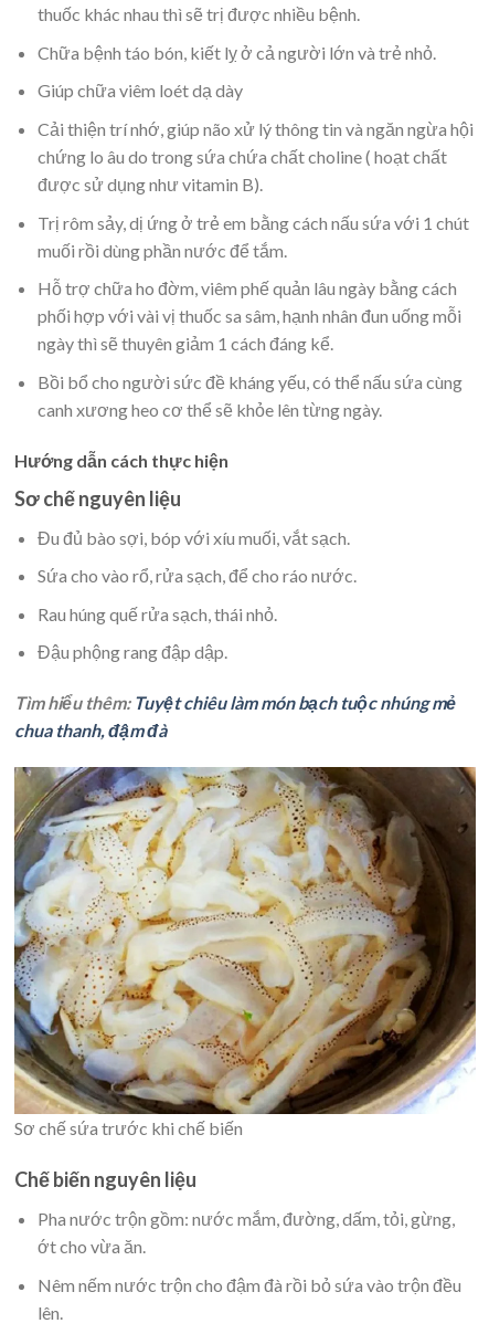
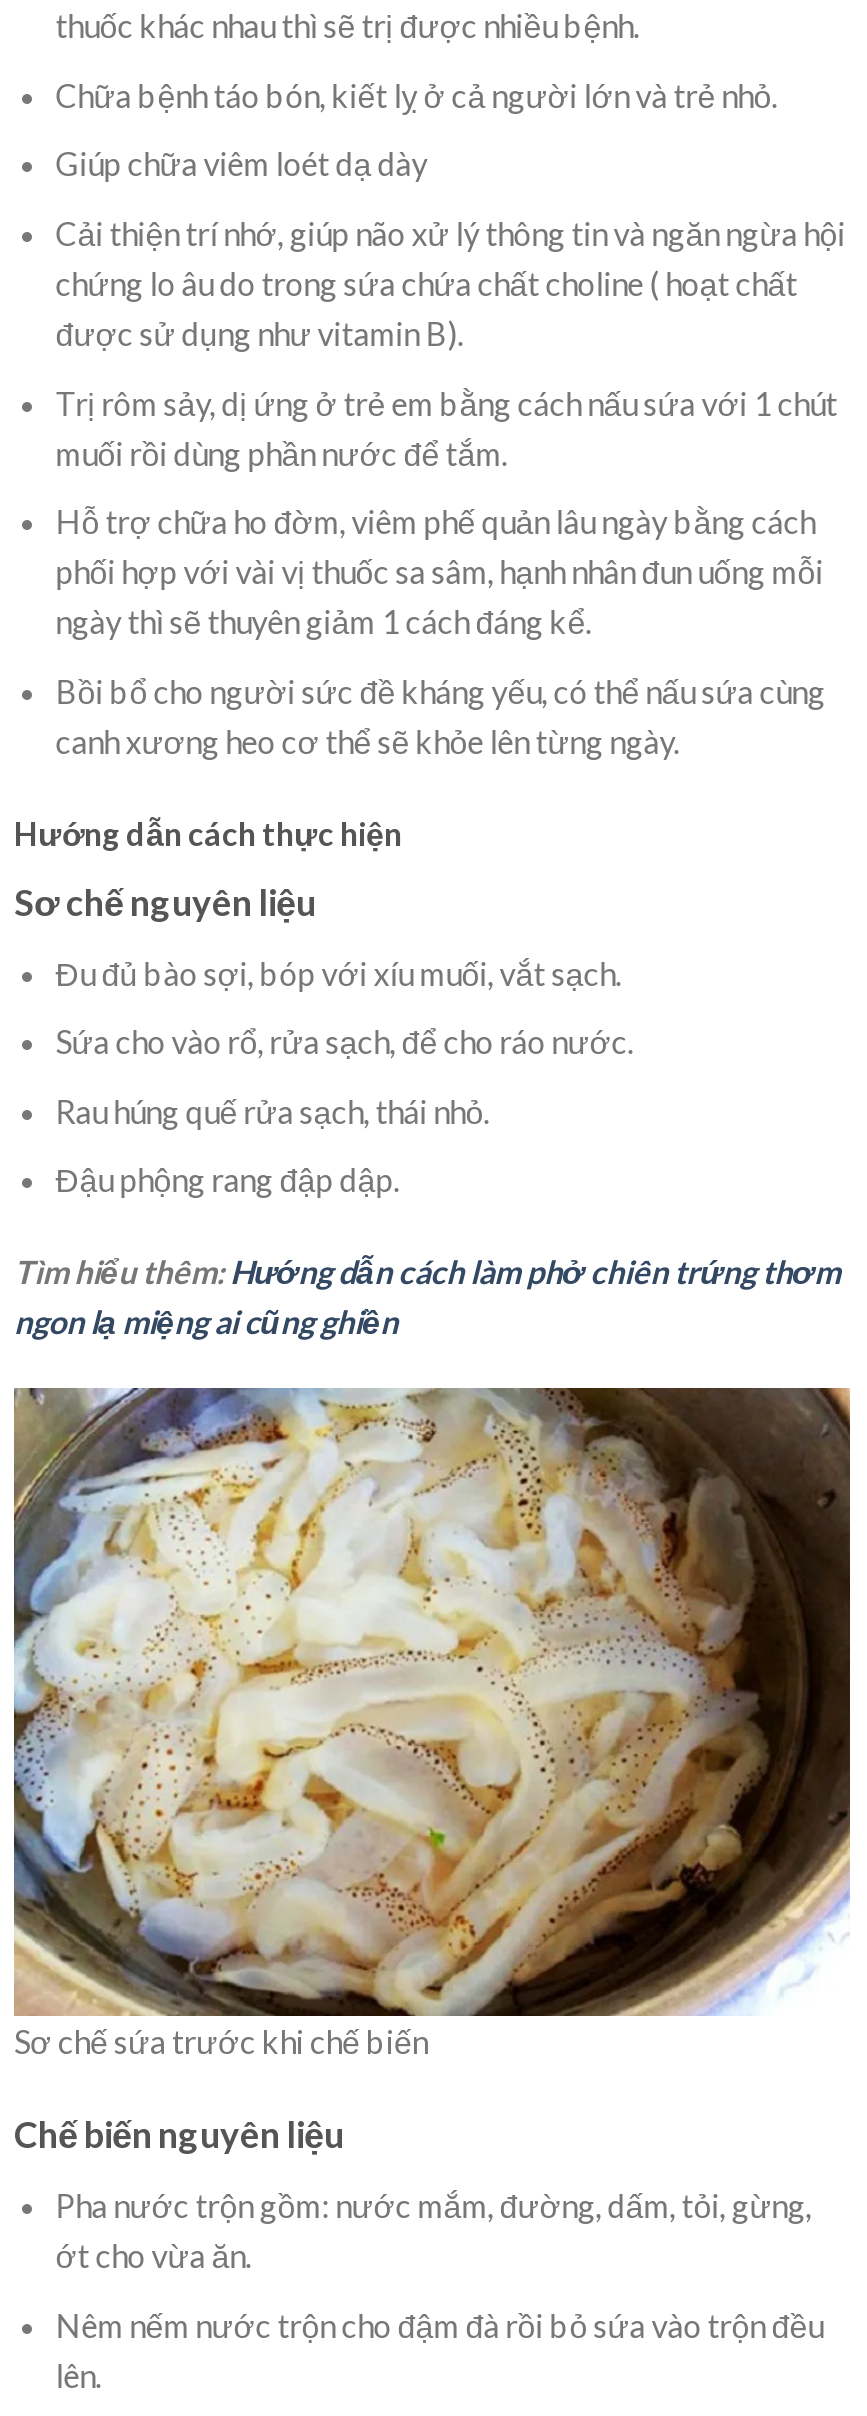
[14,692,456,741] Tìm hiểu thêm: Tuyệt chiêu làm món bạch tuộc nhúng mẻ | chua thanh, đậm đà -> [14,1252,840,1340] Tìm hiểu thêm: Hướng dẫn cách làm phở chiên trứng thơm | ngon lạ miệng ai cũng ghiền

